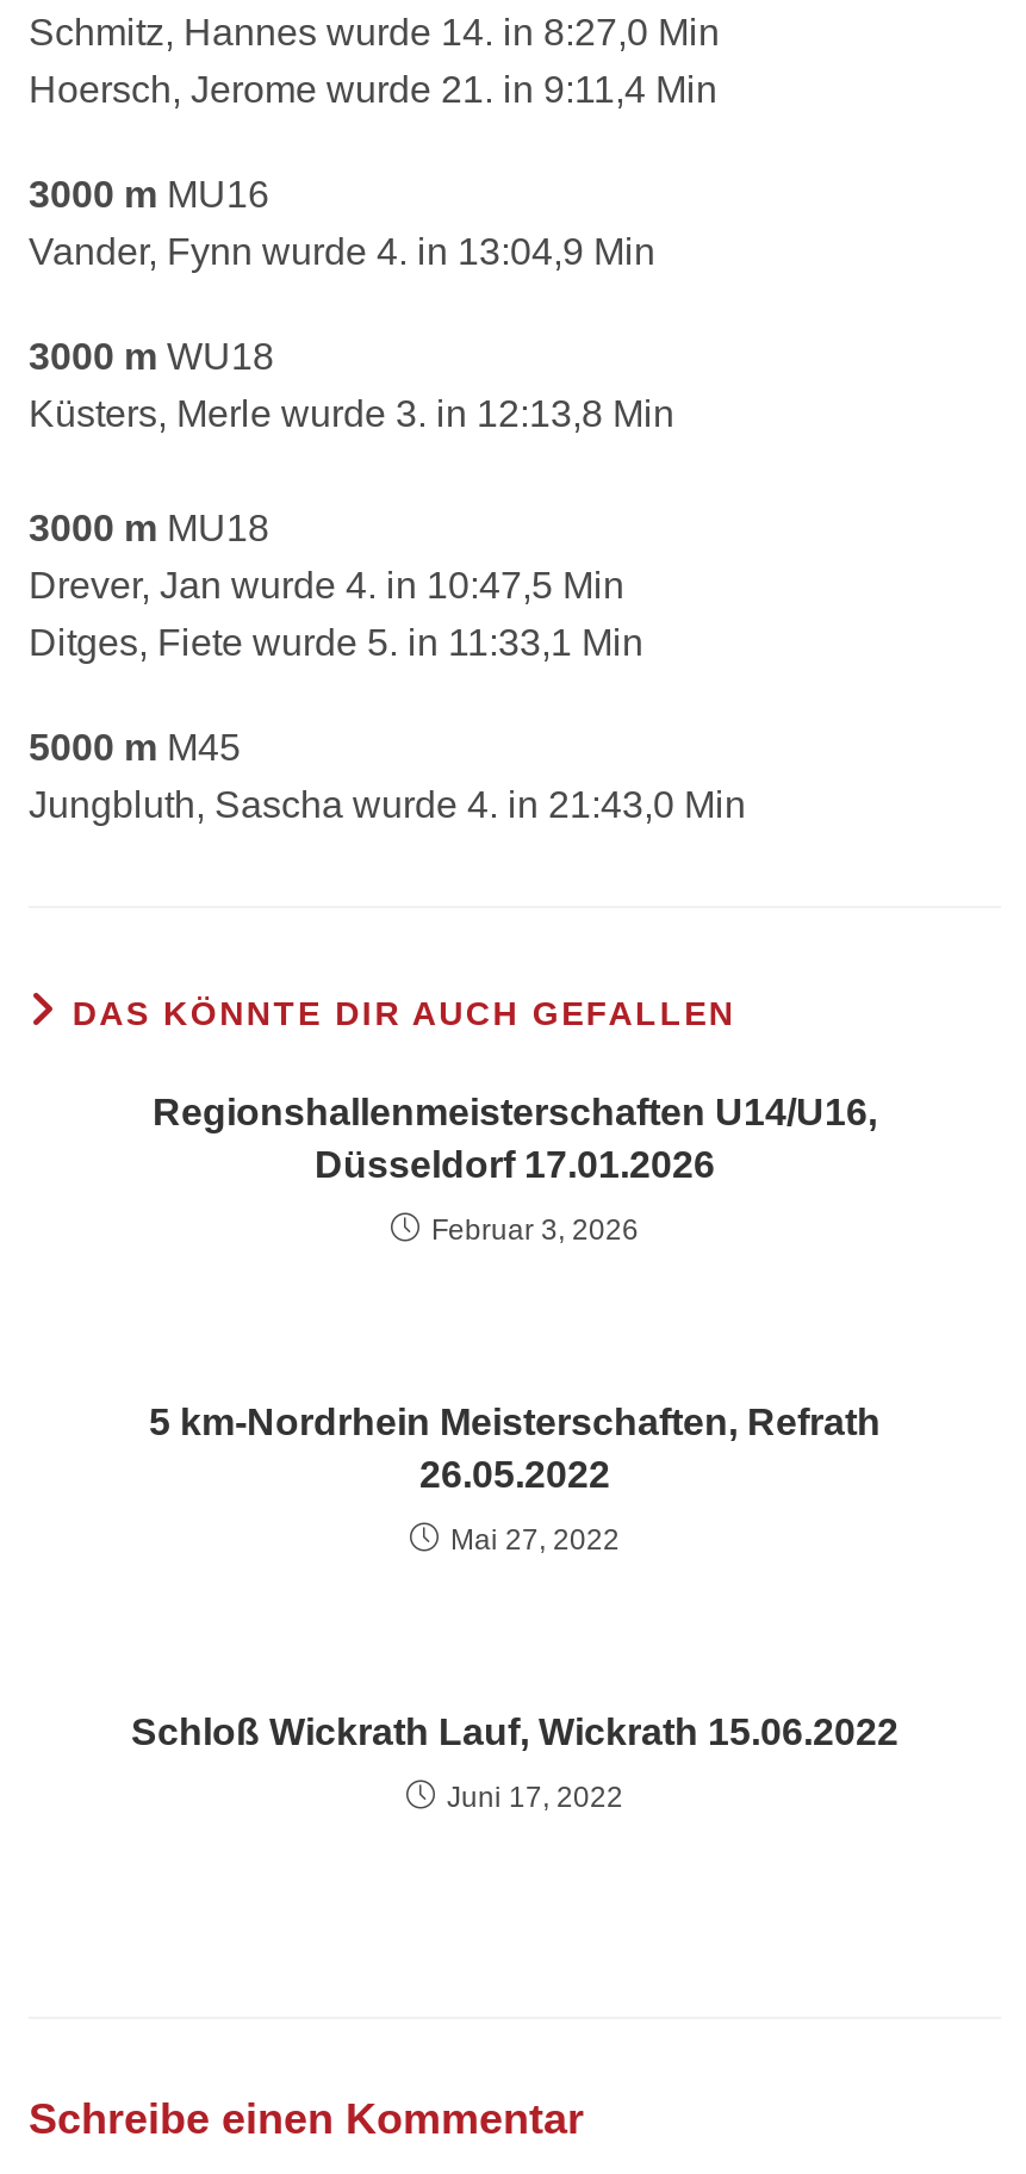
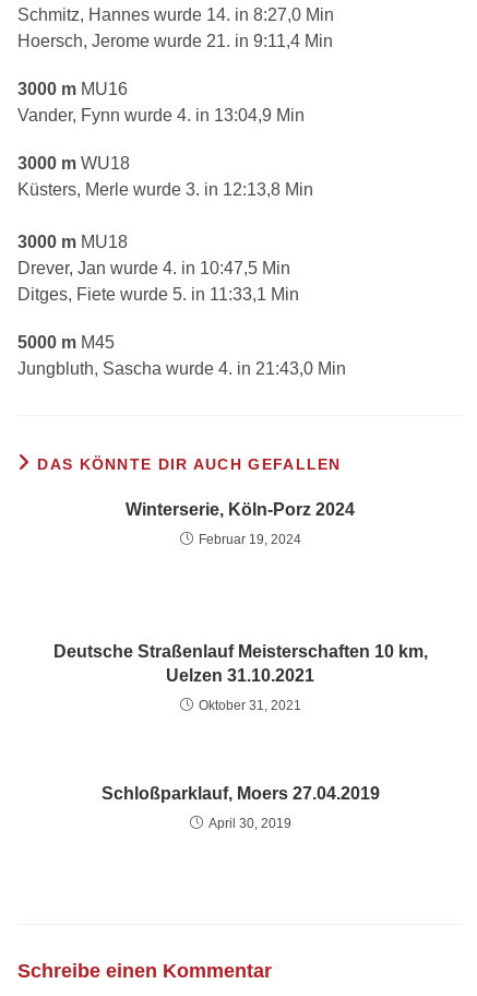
[153,1092,877,1185] Regionshallenmeisterschaften U14/U16, | Düsseldorf 17.01.2026 -> [126,500,355,519] Winterserie, Köln-Porz 2024
[431,1213,639,1247] Februar 3, 2026 -> [198,532,301,547] Februar 19, 2024
[149,1402,881,1495] 5 km-Nordrhein Meisterschaften, Refrath | 26.05.2022 -> [53,642,427,685] Deutsche Straßenlauf Meisterschaften 10 km, | Uelzen 31.10.2021
[450,1523,620,1557] Mai 27, 2022 -> [198,698,301,713] Oktober 31, 2021
[131,1712,898,1752] Schloß Wickrath Lauf, Wickrath 15.06.2022 -> [101,784,379,803] Schloßparklauf, Moers 27.04.2019
[447,1781,623,1814] Juni 17, 2022 -> [208,816,291,831] April 30, 2019

